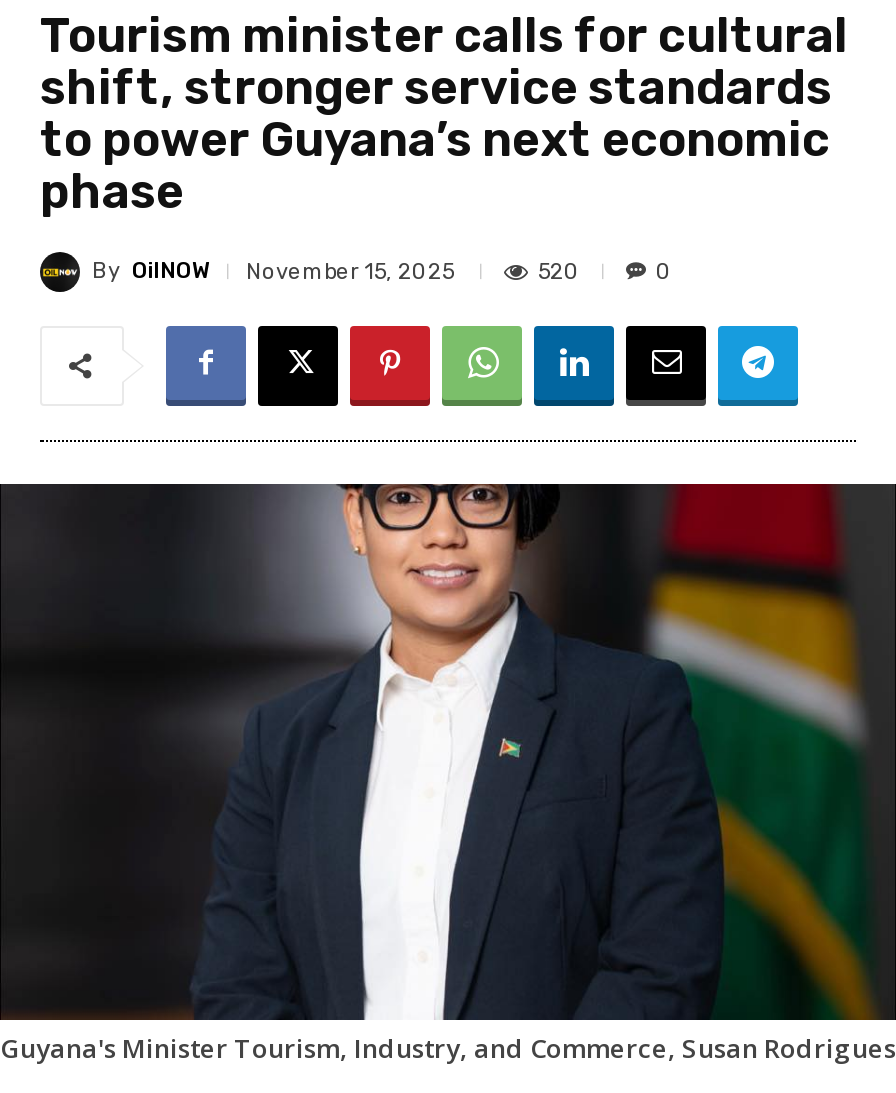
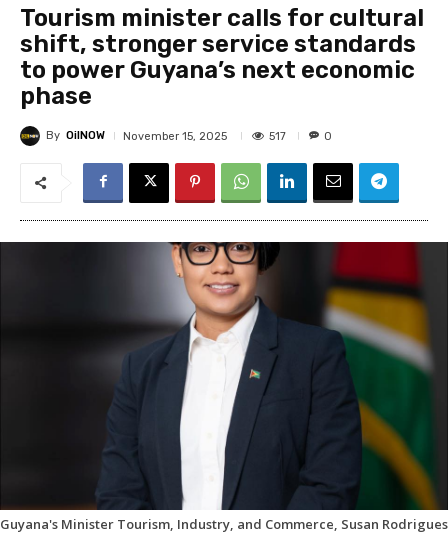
[538,258,580,284] 520 -> [269,129,286,142] 517

